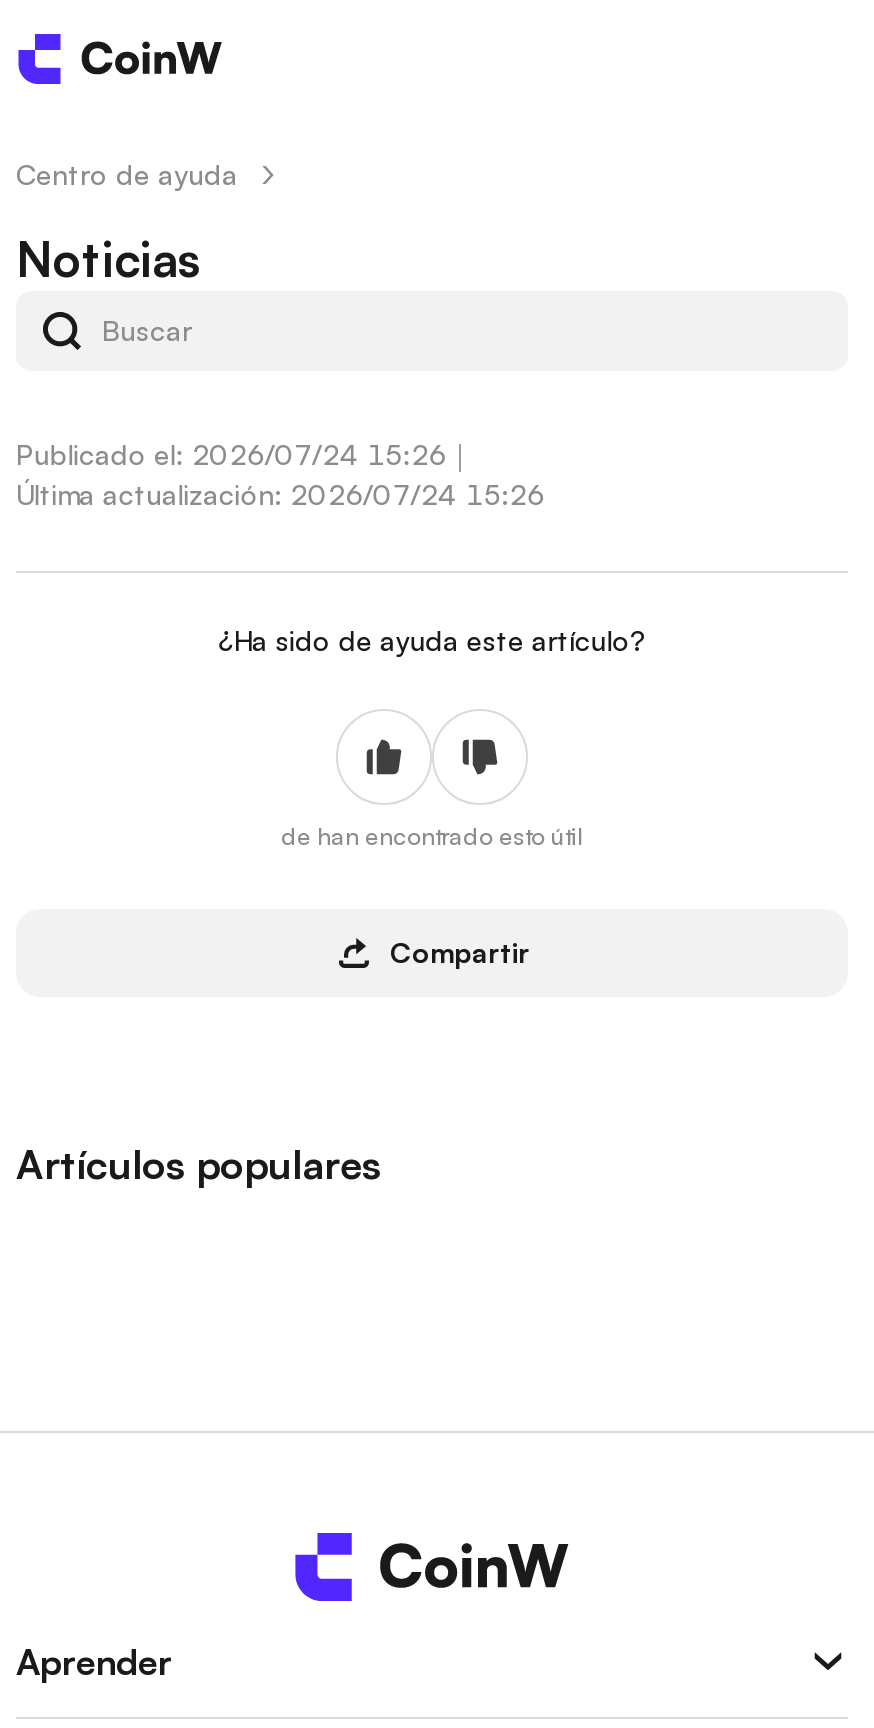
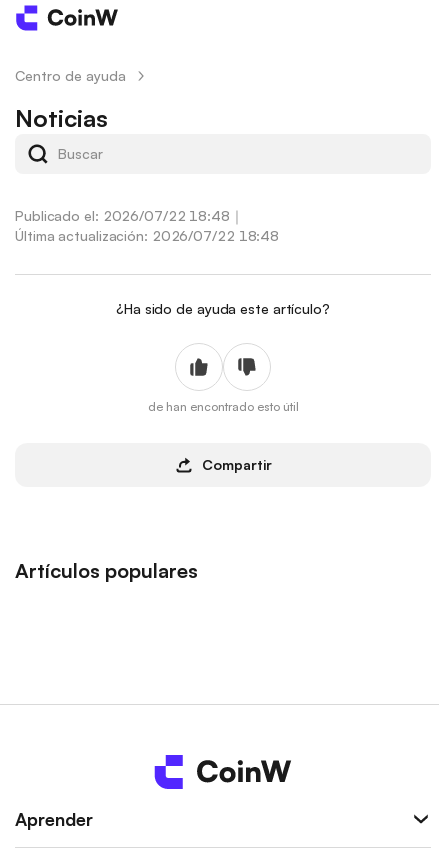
[16,437,474,471] Publicado el: 2026/07/24 15:26｜ -> [15,207,244,224] Publicado el: 2026/07/22 18:48｜
[16,477,544,511] Última actualización: 2026/07/24 15:26 -> [15,227,279,244] Última actualización: 2026/07/22 18:48

